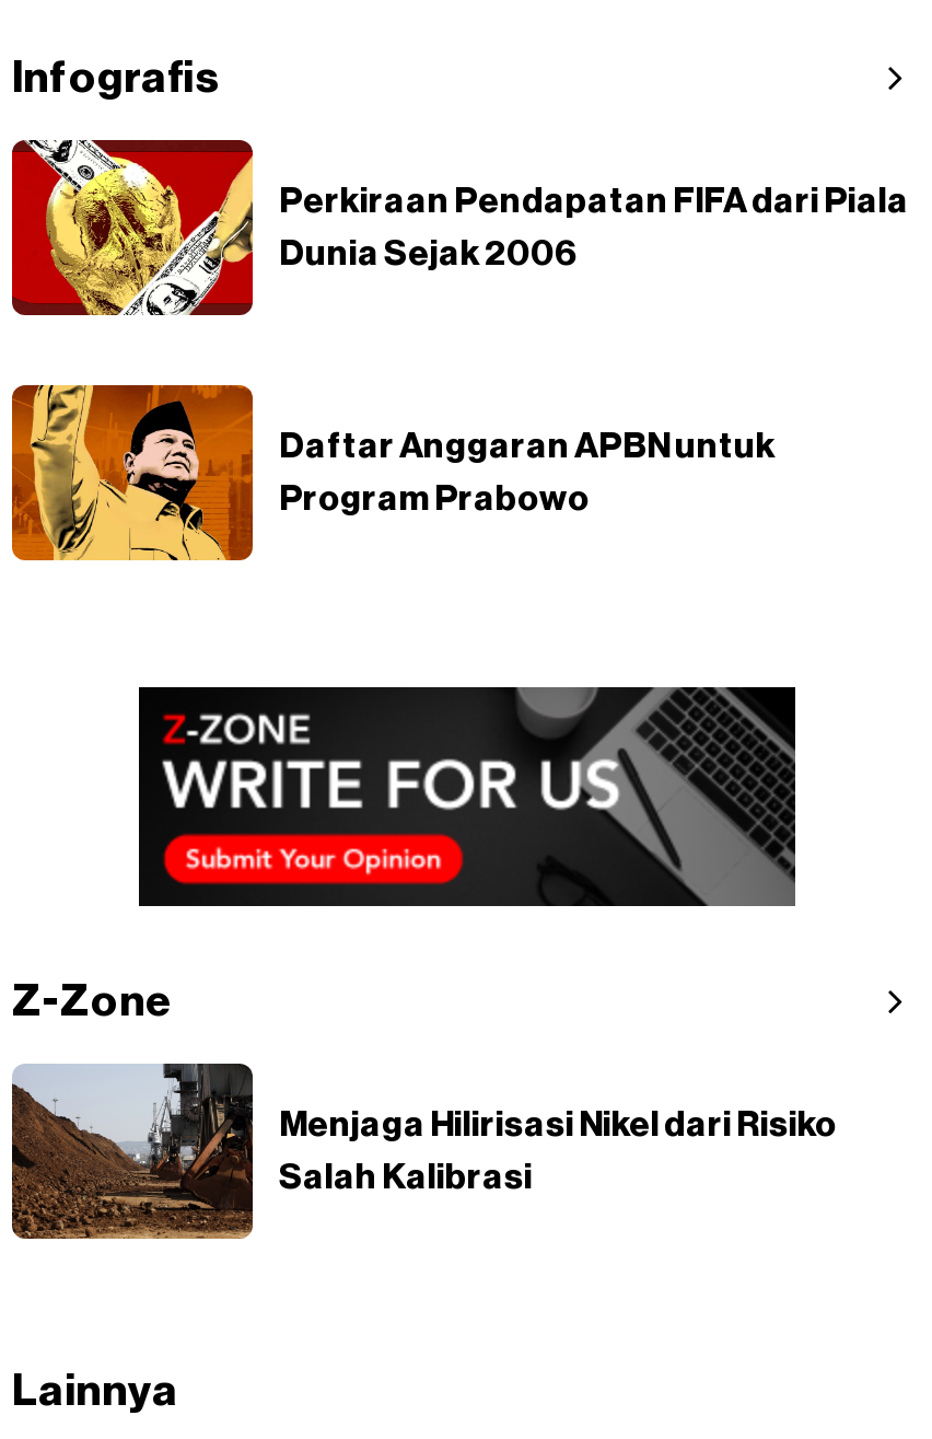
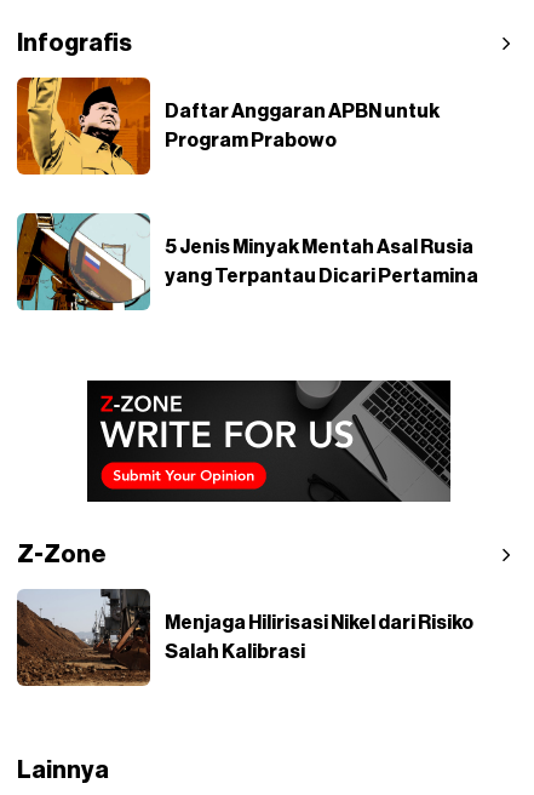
[12,138,909,315] [image] | Perkiraan Pendapatan FIFA dari Piala | Dunia Sejak 2006 -> none
moved [10,381,776,560] -> [16,75,440,175]: [image] | Daftar Anggaran APBN untuk | Program Prabowo
none -> [16,212,478,311] [image] | 5 Jenis Minyak Mentah Asal Rusia | yang Terpantau Dicari Pertamina

